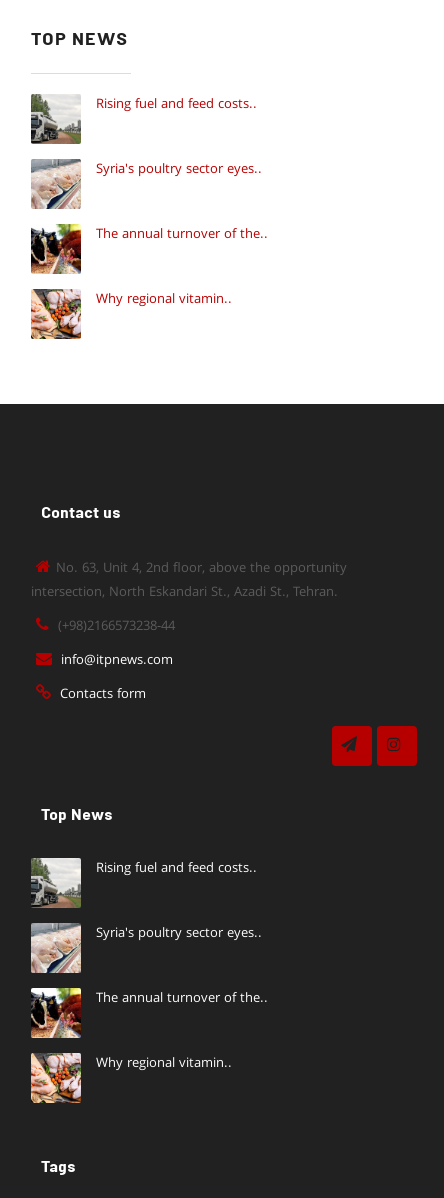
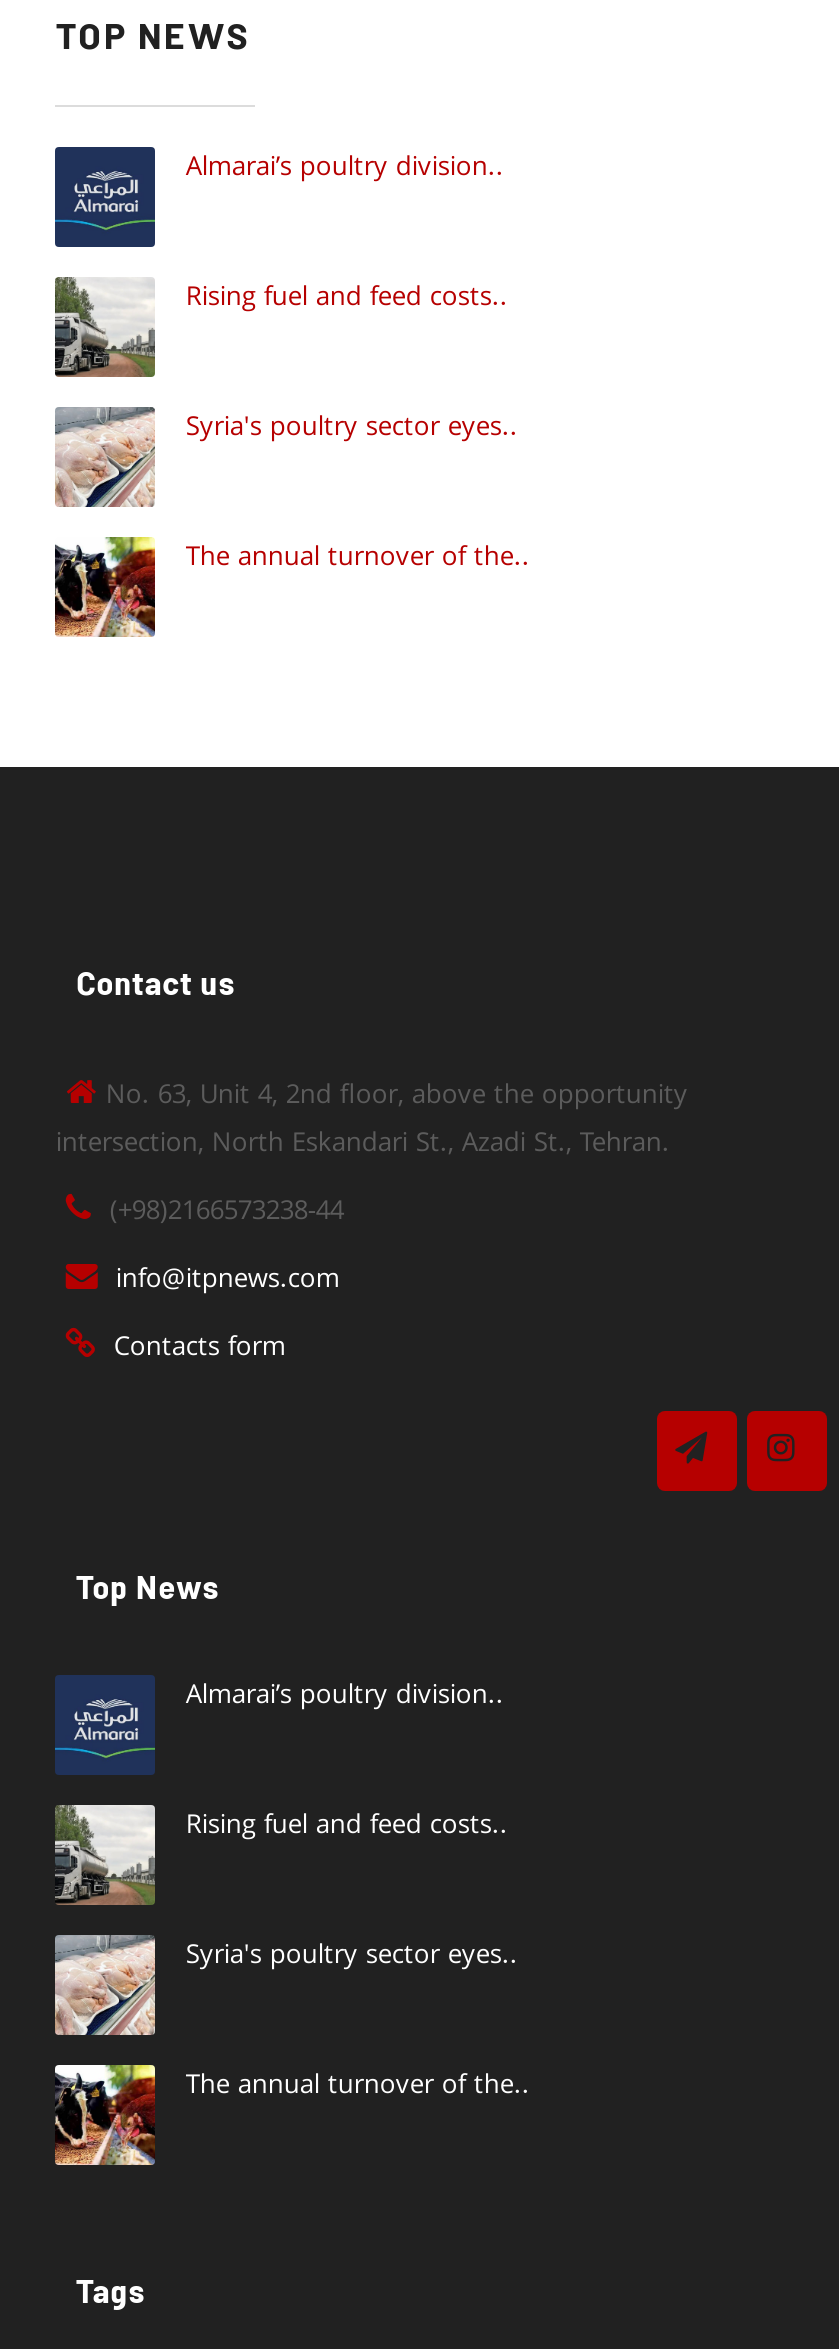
none -> [55,145,504,249] [image] | Almarai’s poultry division..
moved [29,93,268,244] -> [51,275,530,576]: [image] | Rising fuel and feed costs.. | Syria's poultry sector eyes.. | The annual turnover of the..
moved [29,222,82,276] -> [51,533,157,641]: [image]
[30,288,232,339] [image] | Why regional vitamin.. -> none
none -> [55,1674,504,1775] [image] | Almarai’s poultry division..
moved [30,858,268,1008] -> [53,1804,530,2104]: [image] | Rising fuel and feed costs.. | Syria's poultry sector eyes.. | The annual turnover of the..
moved [29,986,82,1040] -> [51,2061,157,2169]: [image]
[30,1052,232,1104] [image] | Why regional vitamin.. -> none

